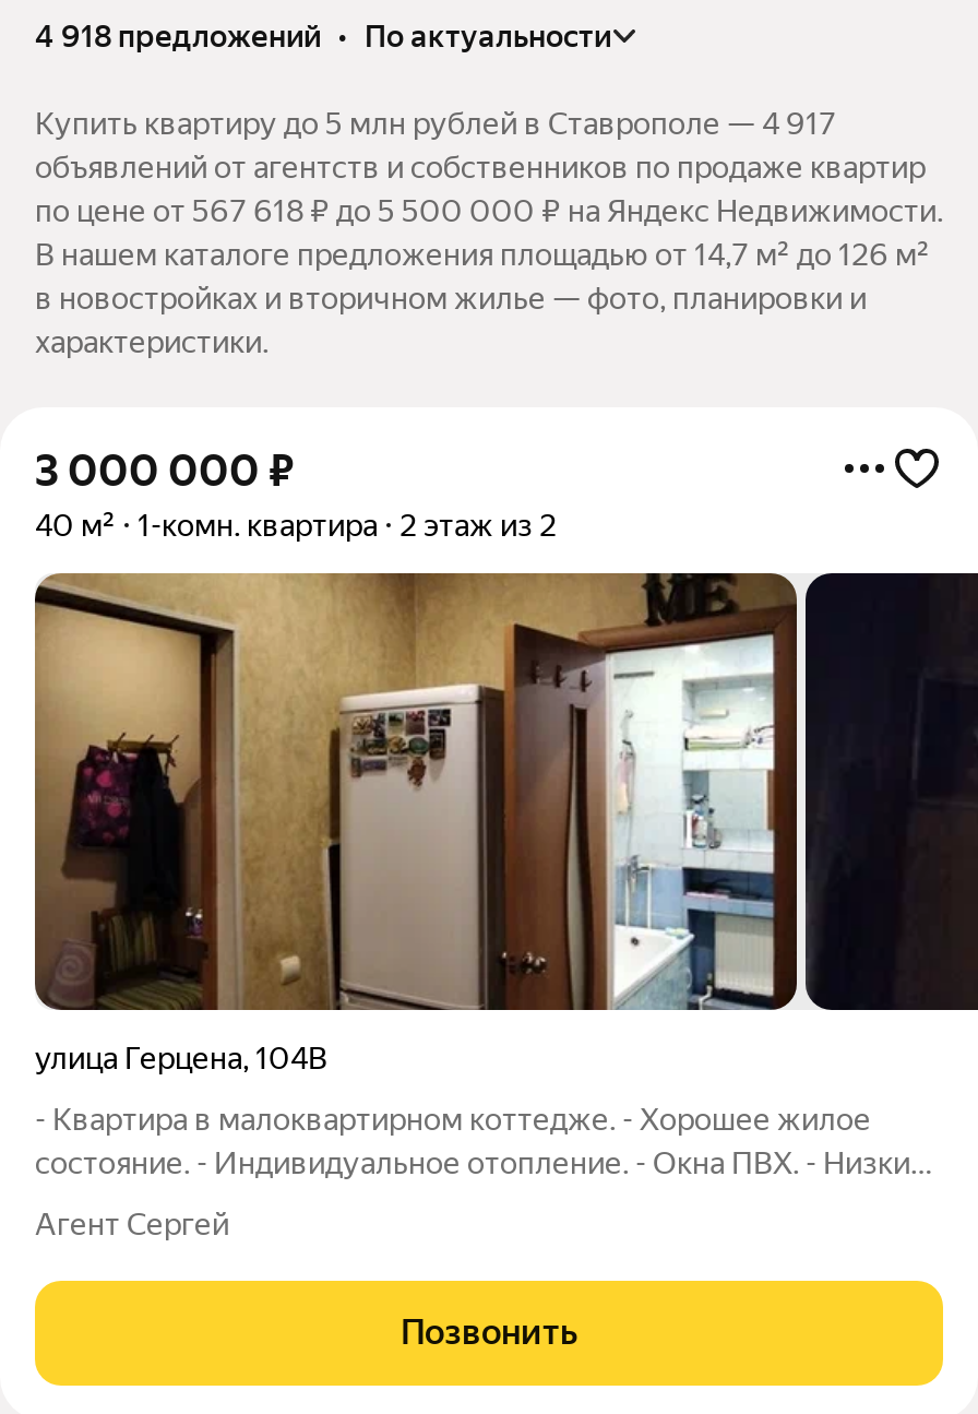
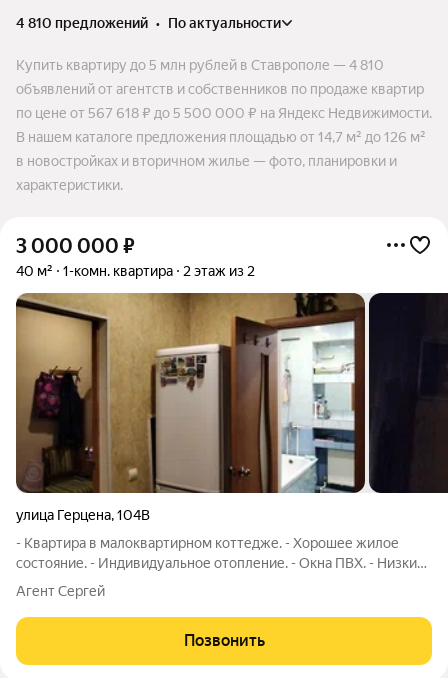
[35,18,611,53] 4 918 предложений • по актуальности -> [16,15,281,31] 4 810 предложений • по актуальности
[35,105,836,140] Купить квартиру до 5 млн рублей в Ставрополе — 4 917 -> [16,57,384,73] Купить квартиру до 5 млн рублей в Ставрополе — 4 810

